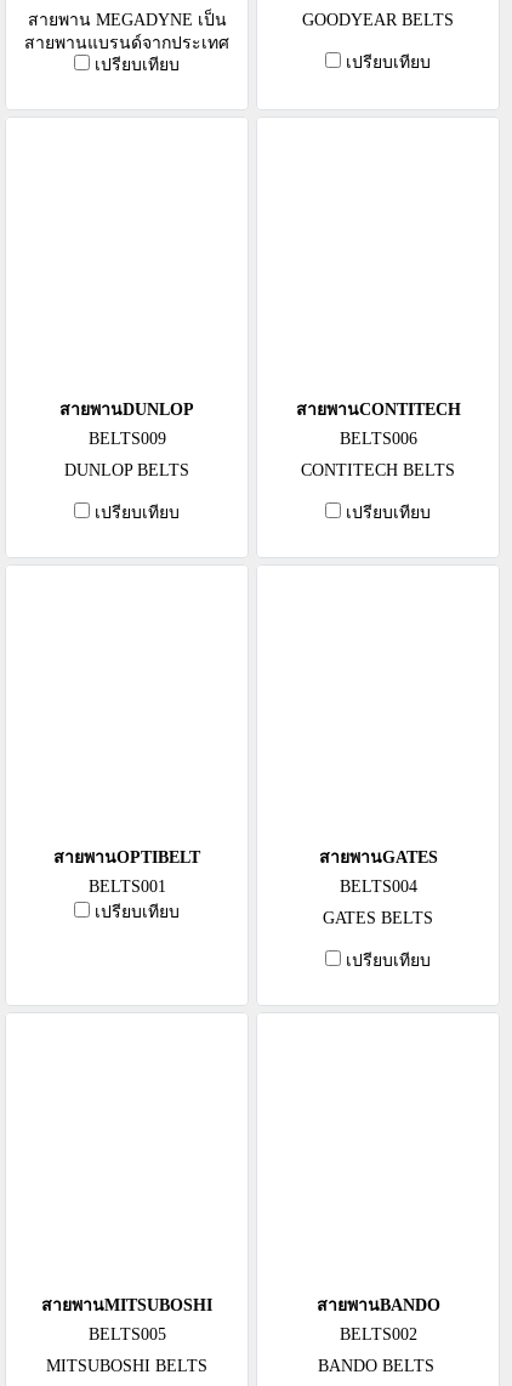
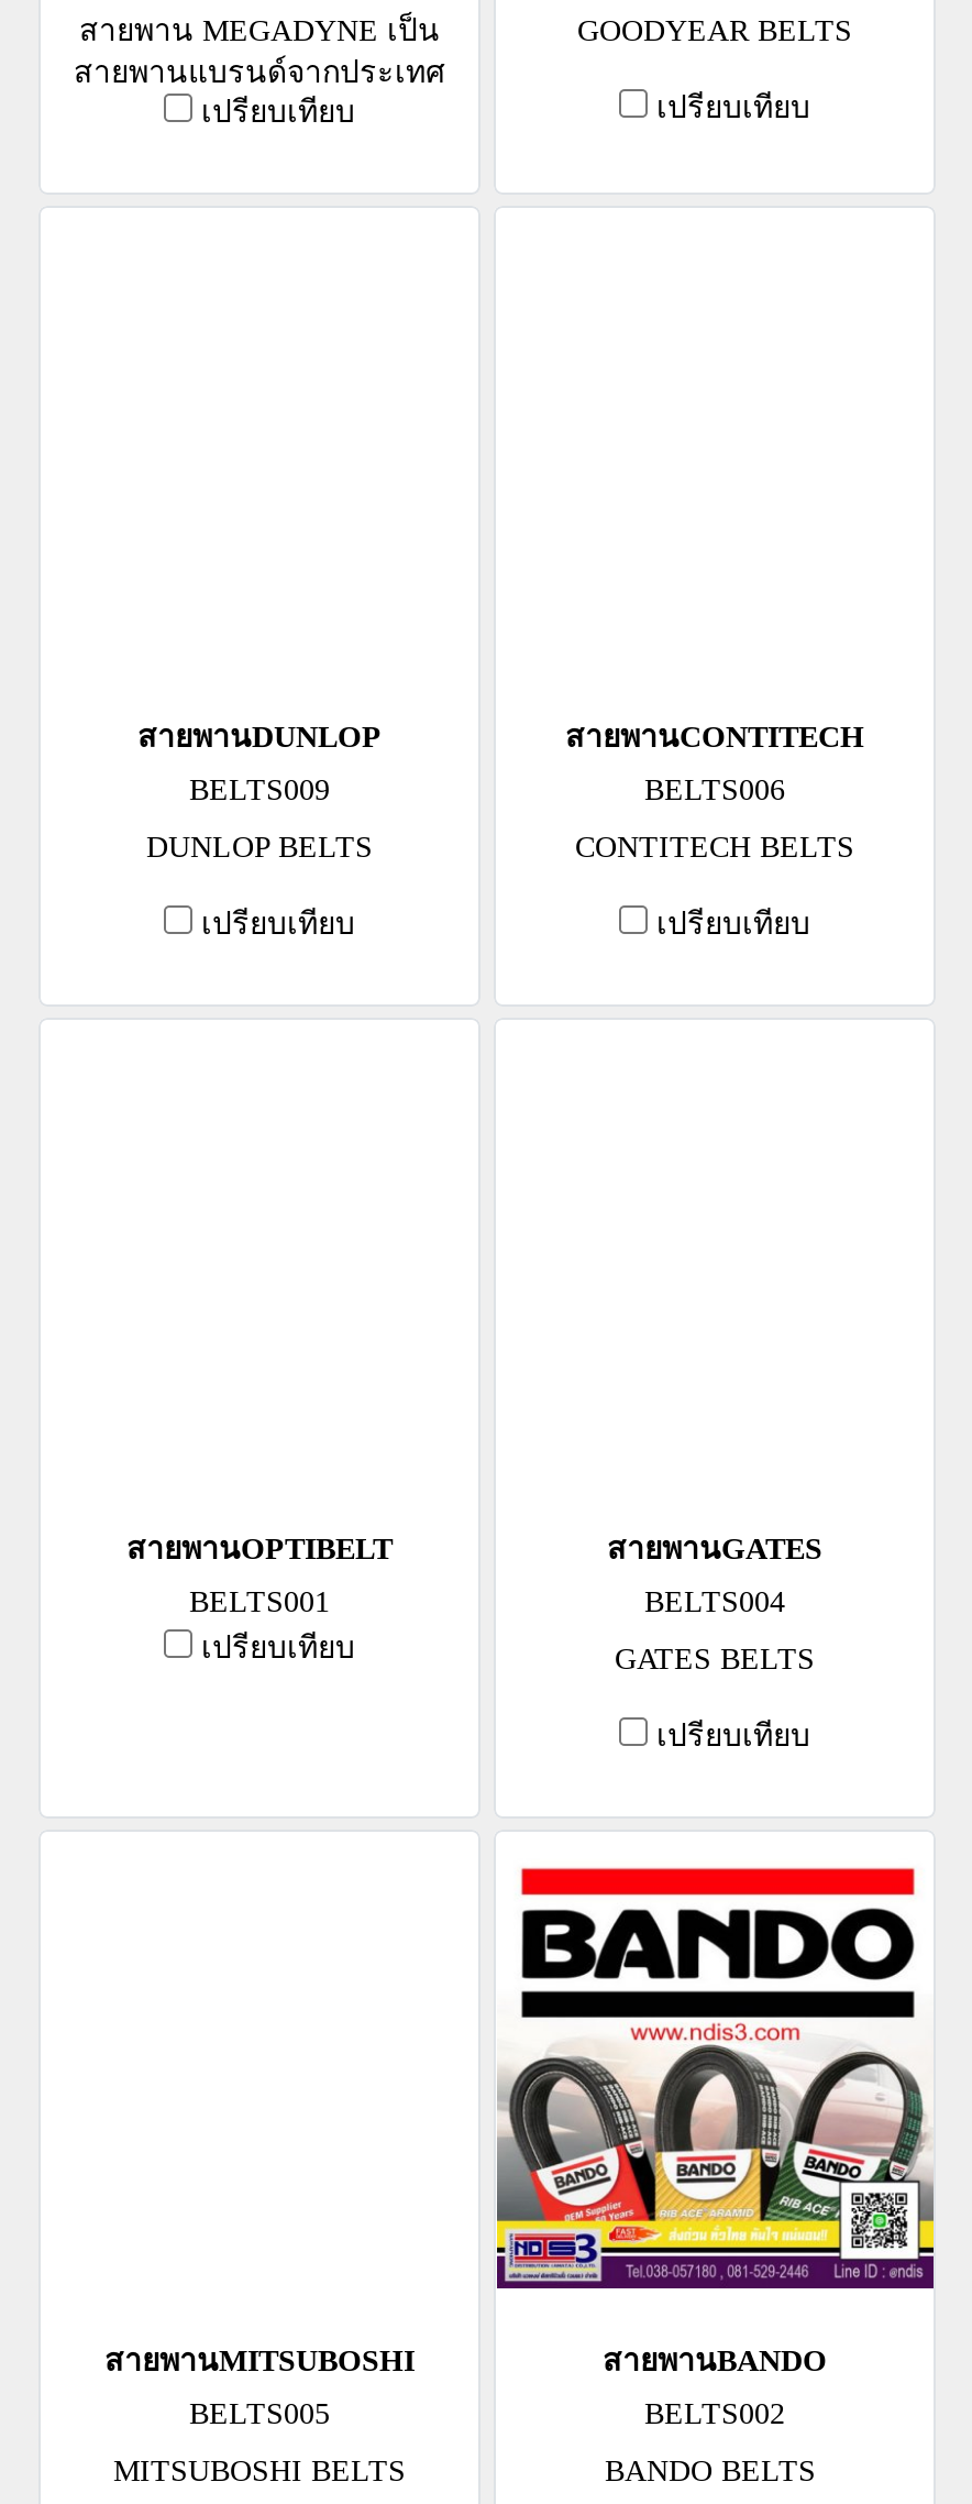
none -> [494,1865,936,2292] [image]

